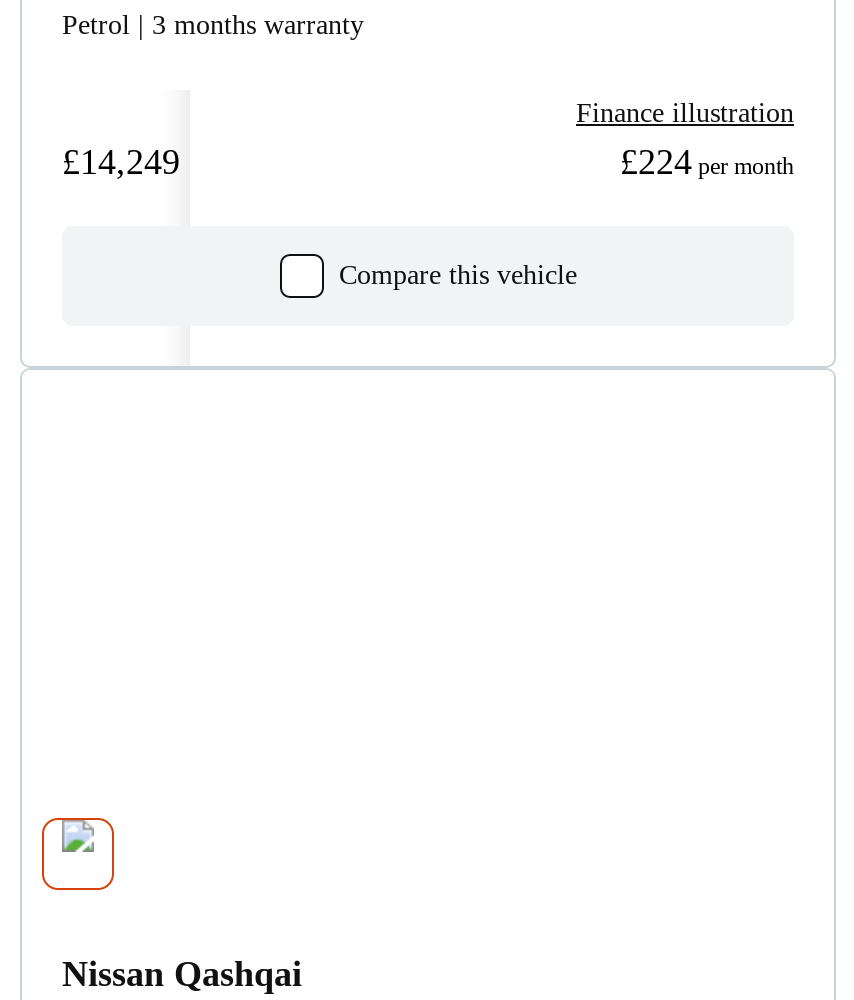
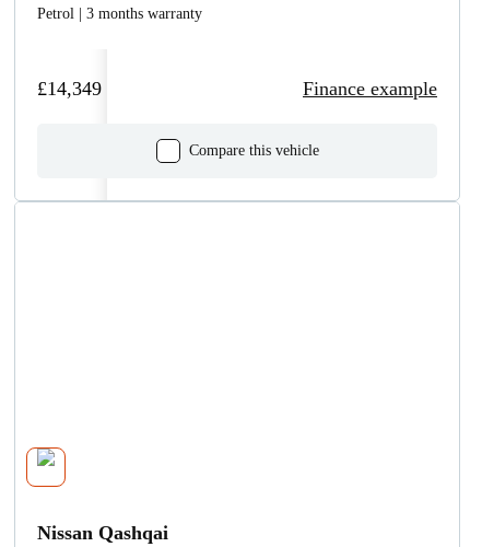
[62,98,794,182] Finance illustration | £14,249 | £224 per month -> [37,77,437,99] £14,349 | Finance example

